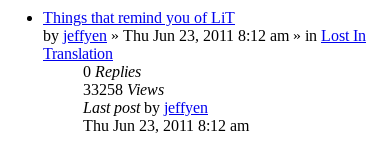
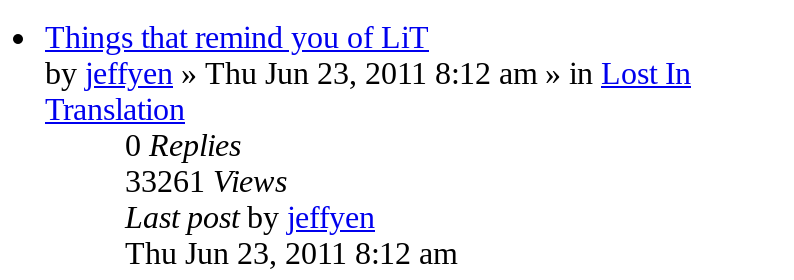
[83,81,164,98] 33258 Views -> [125,164,287,198] 33261 Views

